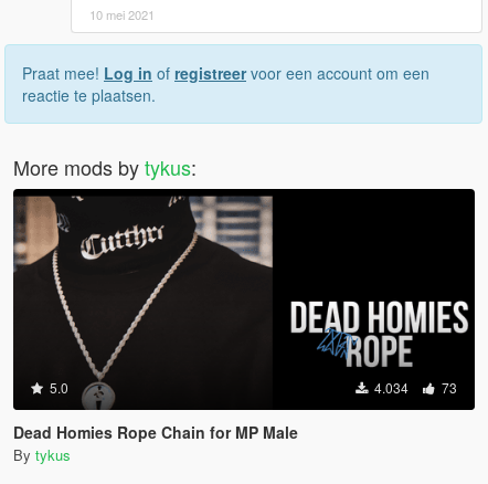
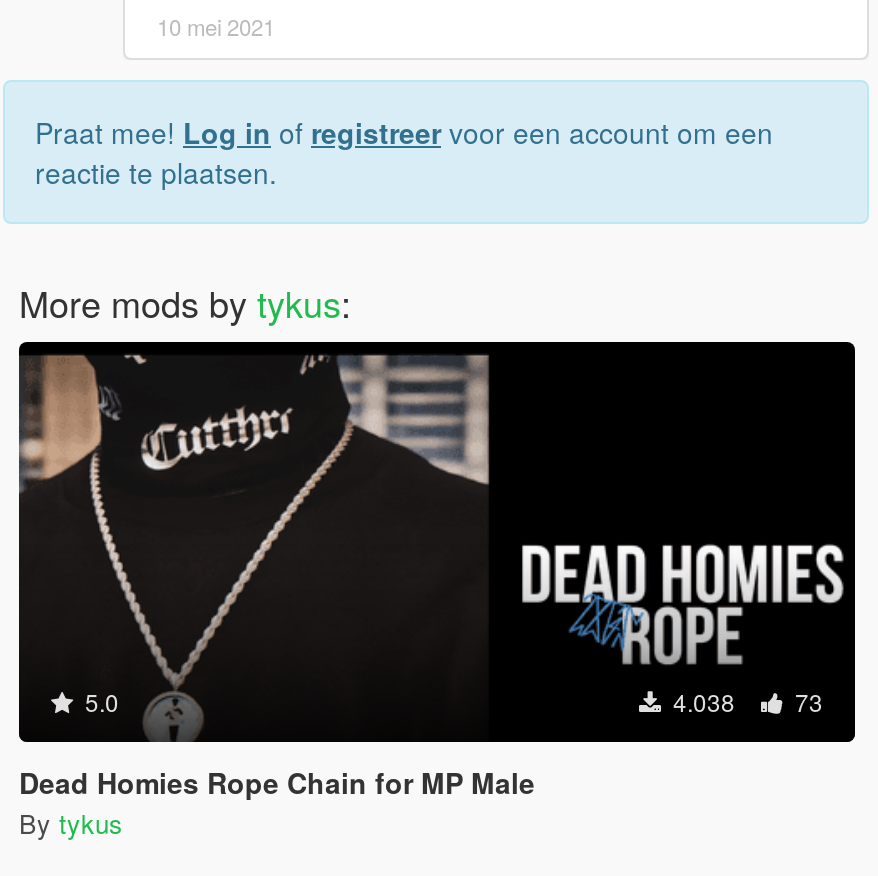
[371,378,457,397] 4.034 73 -> [667,684,823,718] 4.038 73

